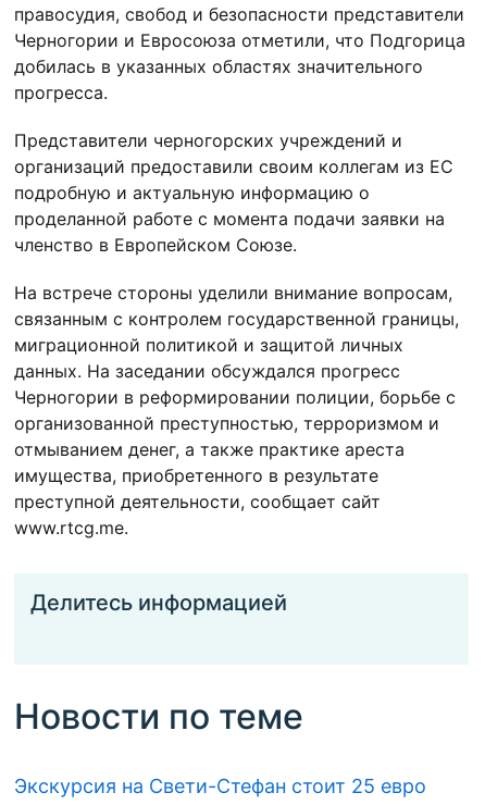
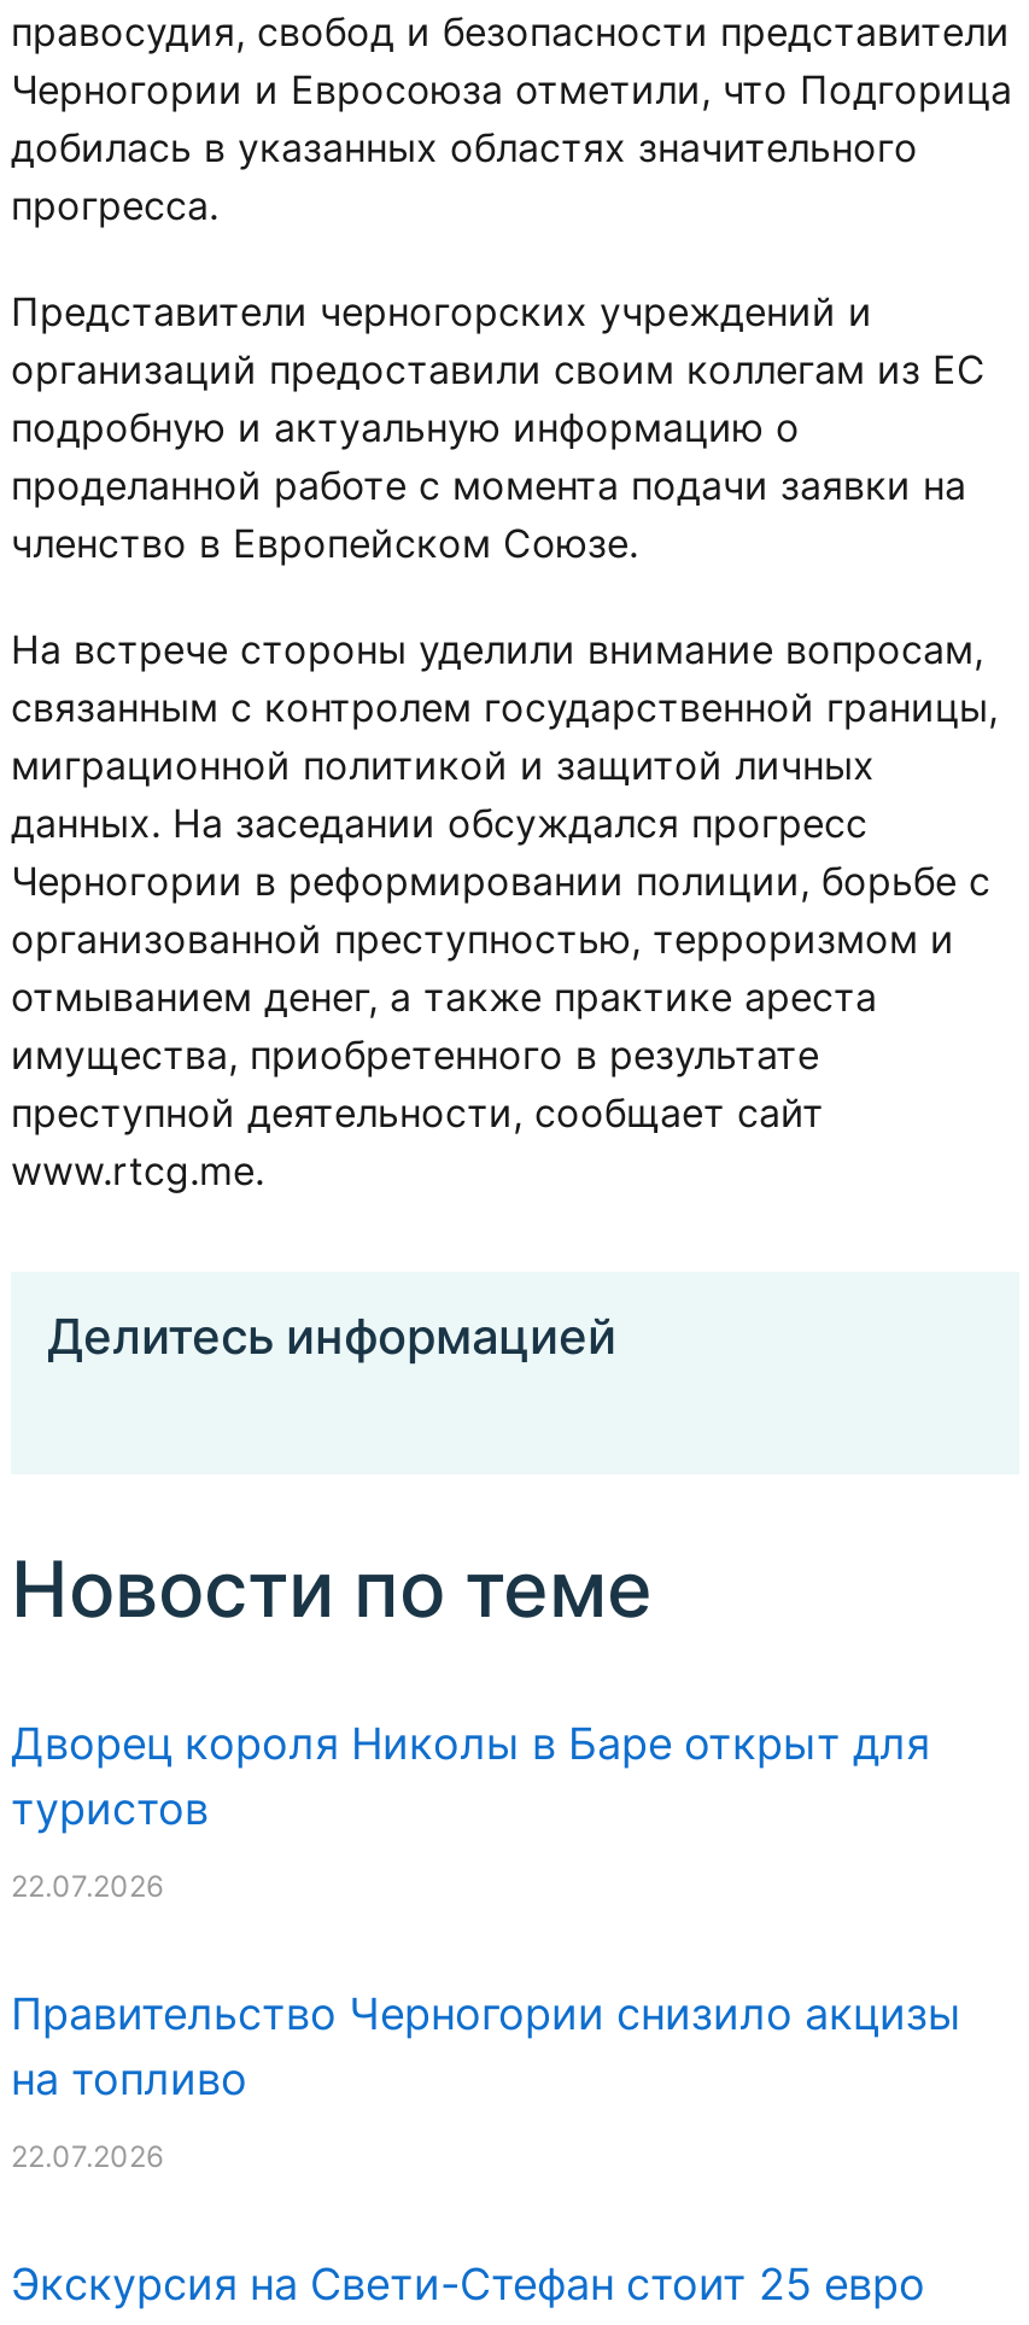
none -> [11,1718,961,2174] Дворец короля Николы в Баре открыт для | туристов | 22.07.2026 | Правительство Черногории снизило акцизы | на топливо | 22.07.2026

